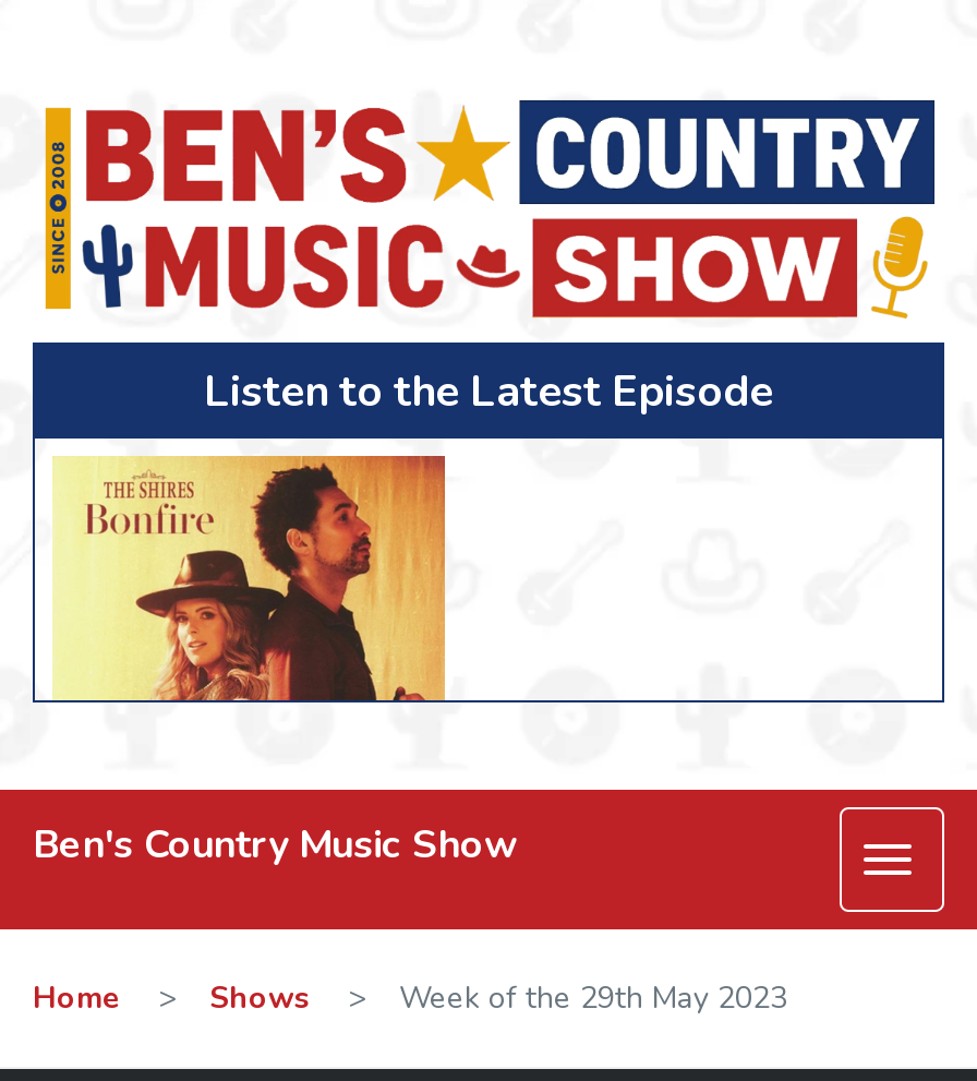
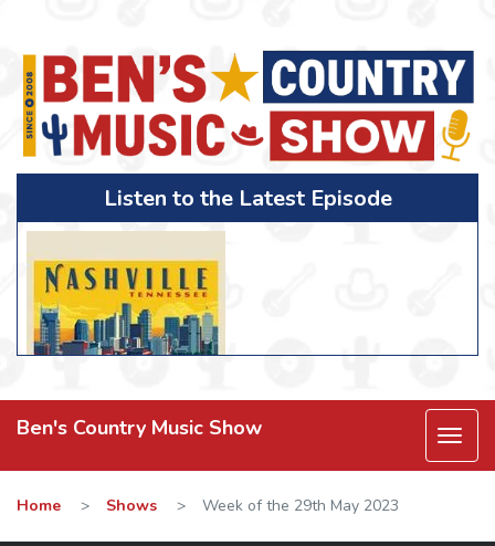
[55,454,447,702] [image] -> [29,231,225,356] [image]

